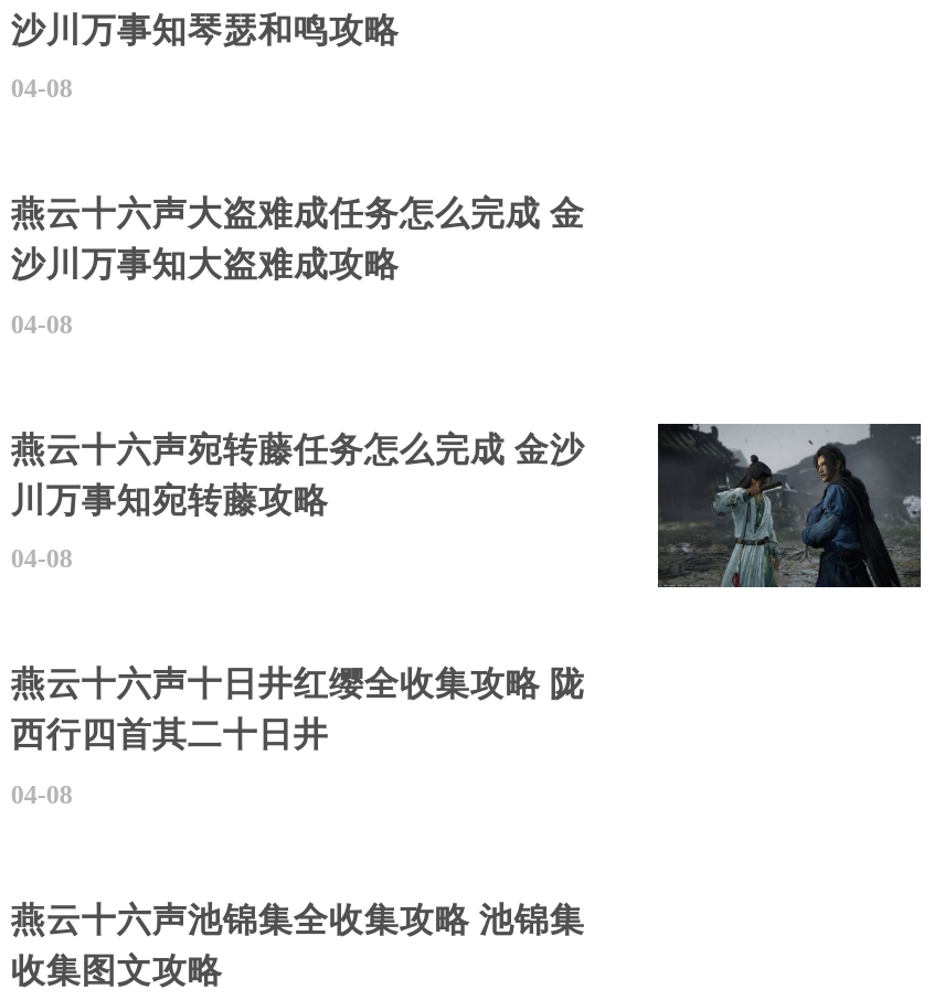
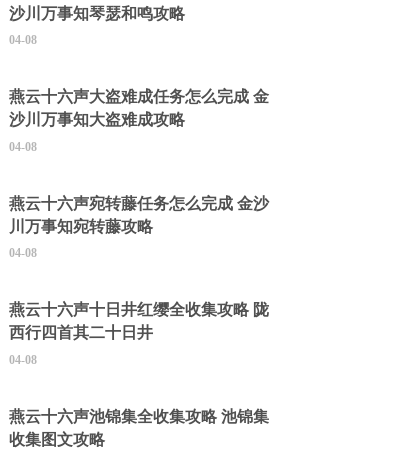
[656,422,923,589] [image] -> none

